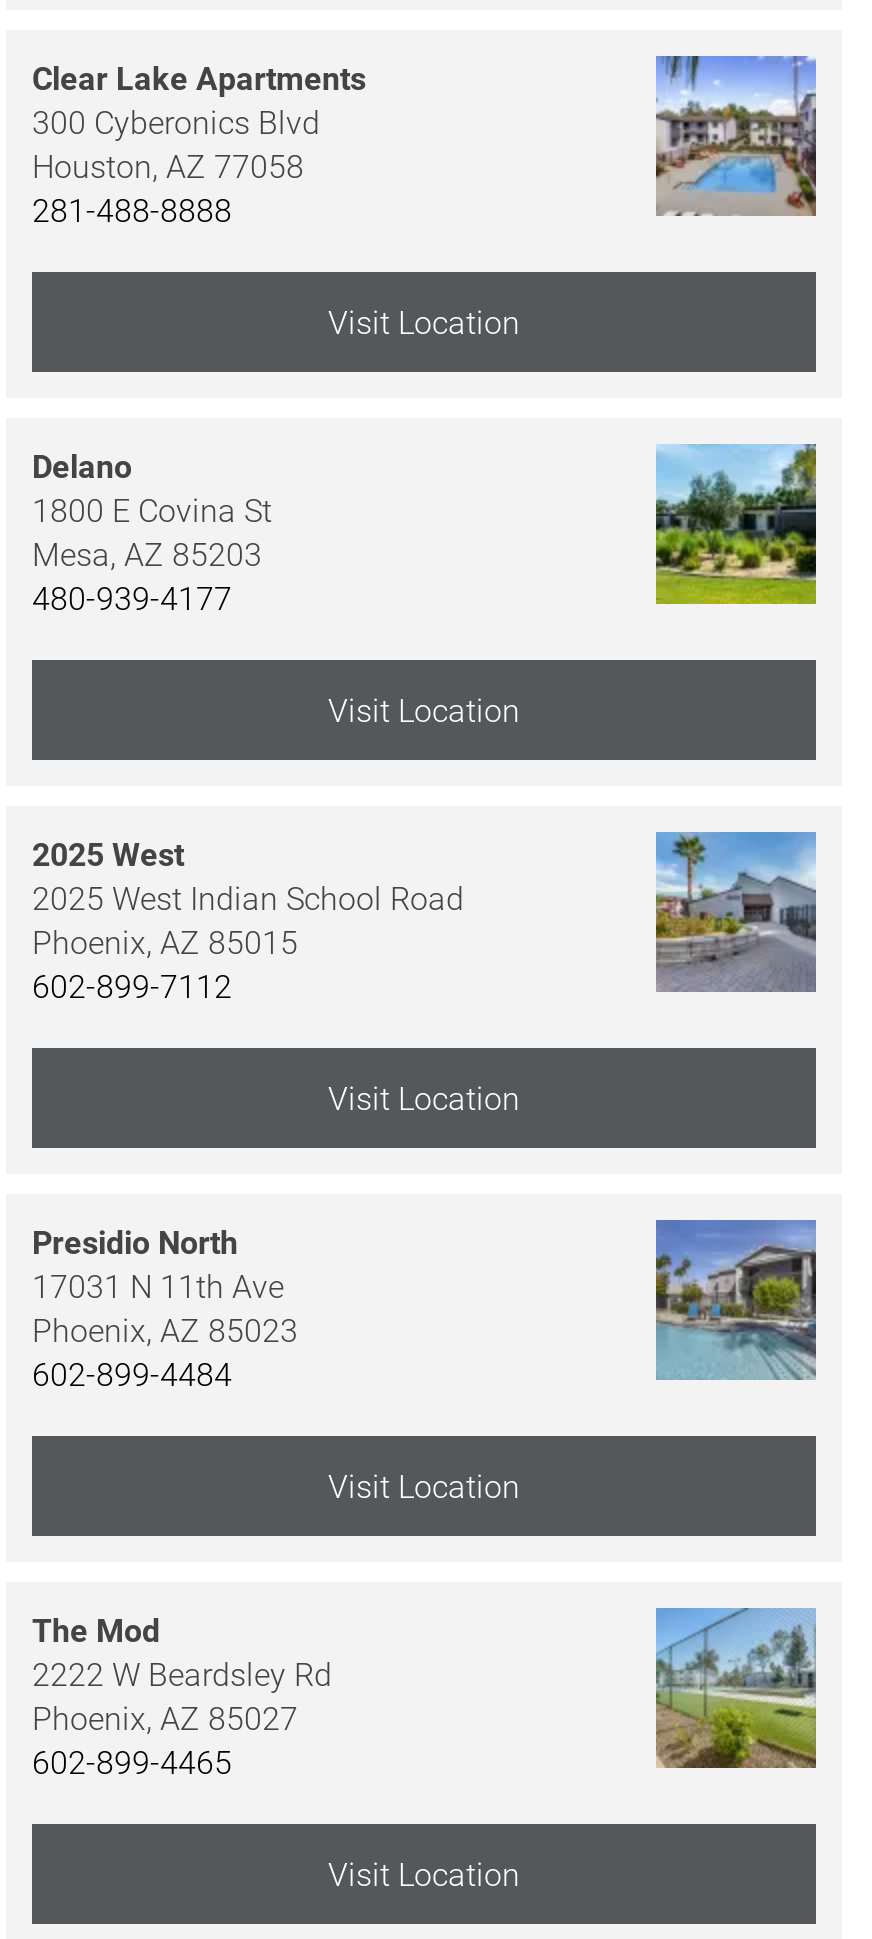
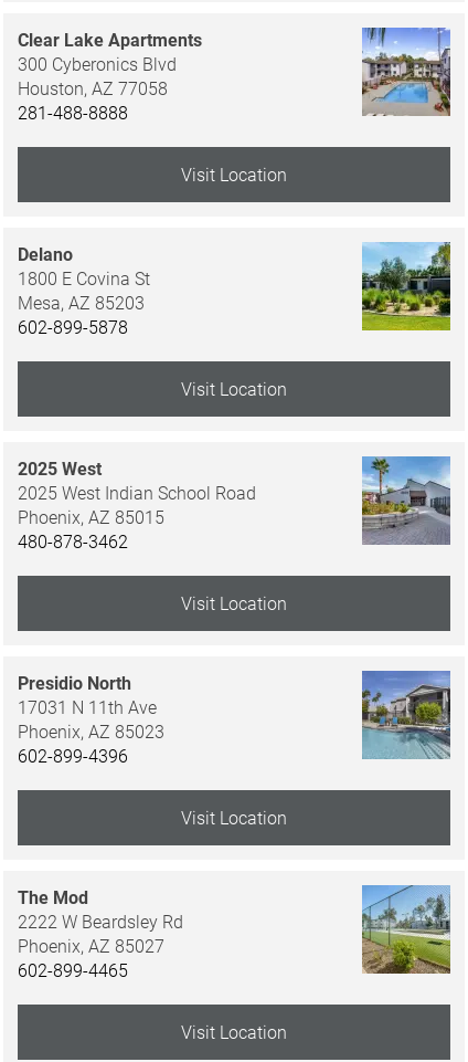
[32,576,232,618] 480-939-4177 -> [18,315,128,338] 602-899-5878
[32,964,232,1006] 602-899-7112 -> [18,529,128,552] 480-878-3462
[32,1352,232,1394] 602-899-4484 -> [18,744,128,767] 602-899-4396

